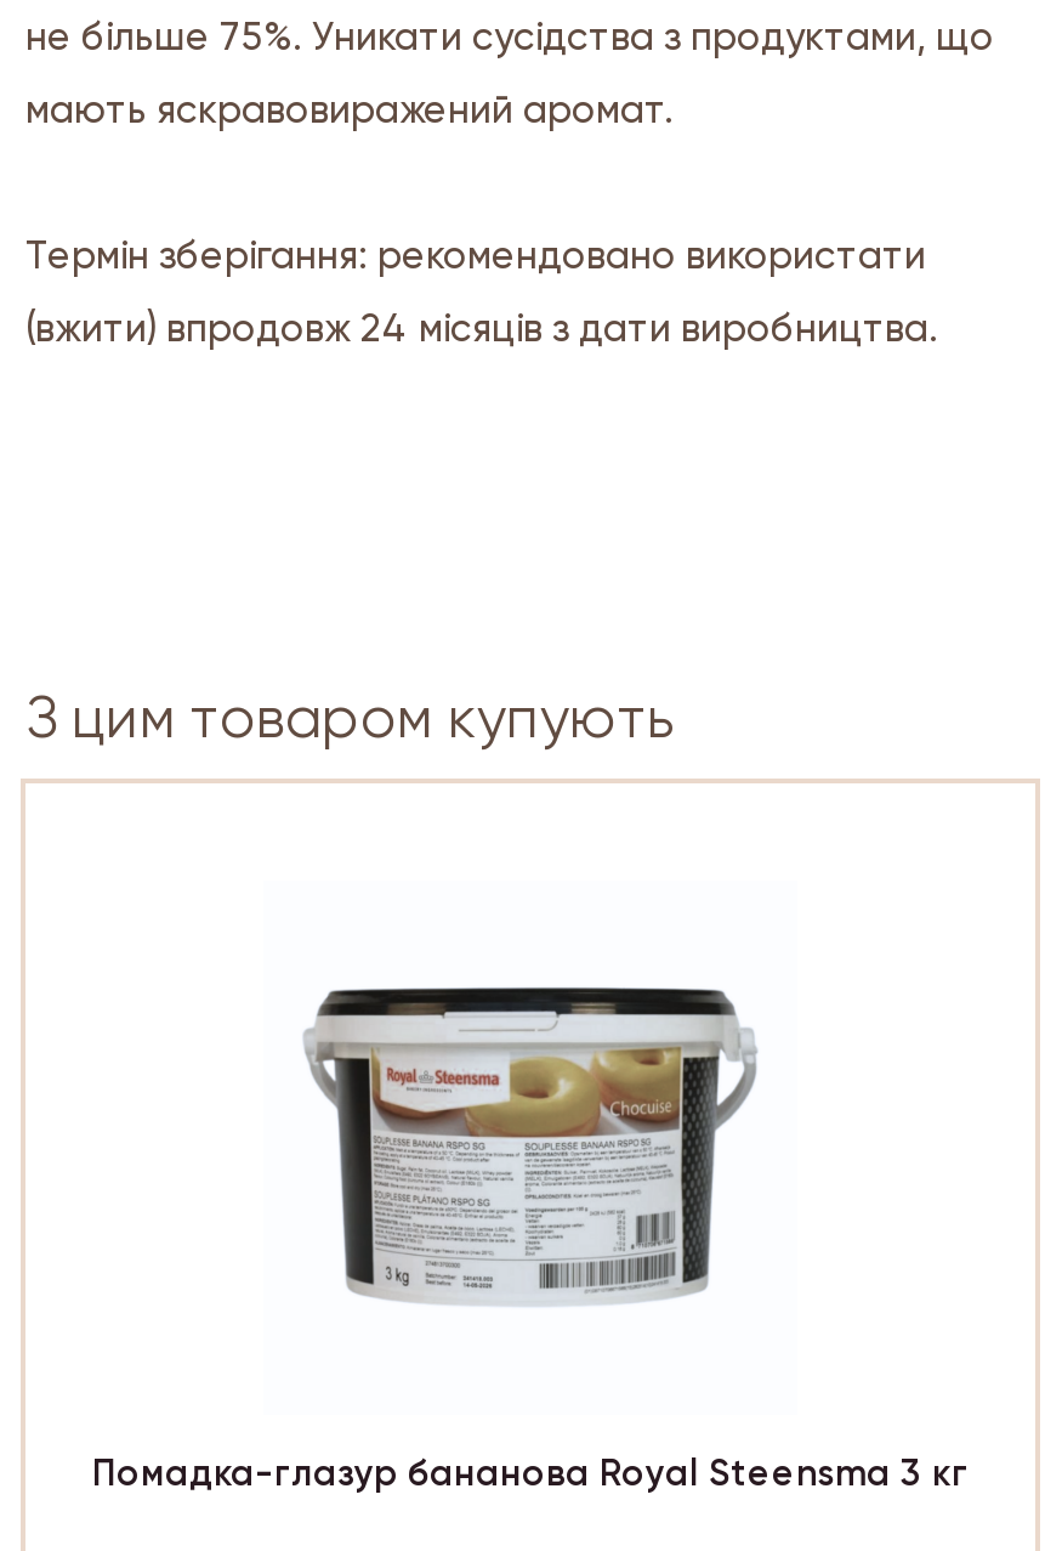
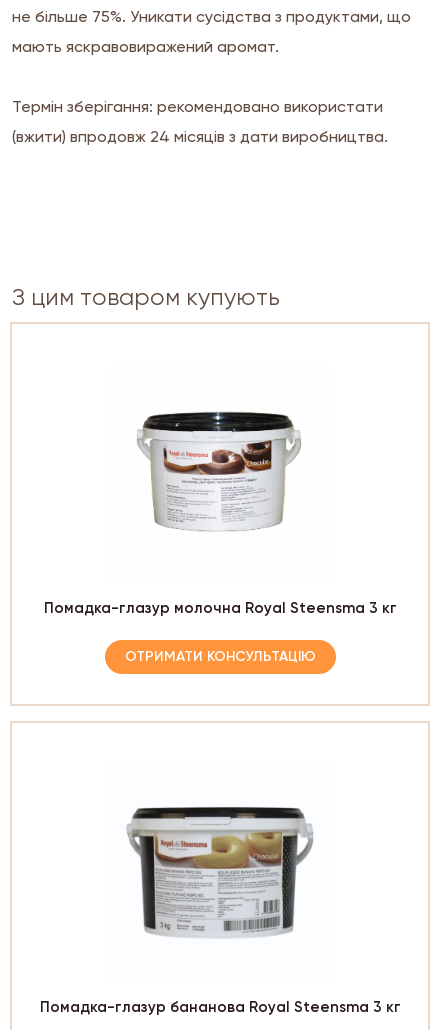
none -> [43,599,396,665] Помадка-глазур молочна Royal Steensma 3 кг | ОТРИМАТИ КОНСУЛЬТАЦІЮ
none -> [137,411,302,531] [image]

